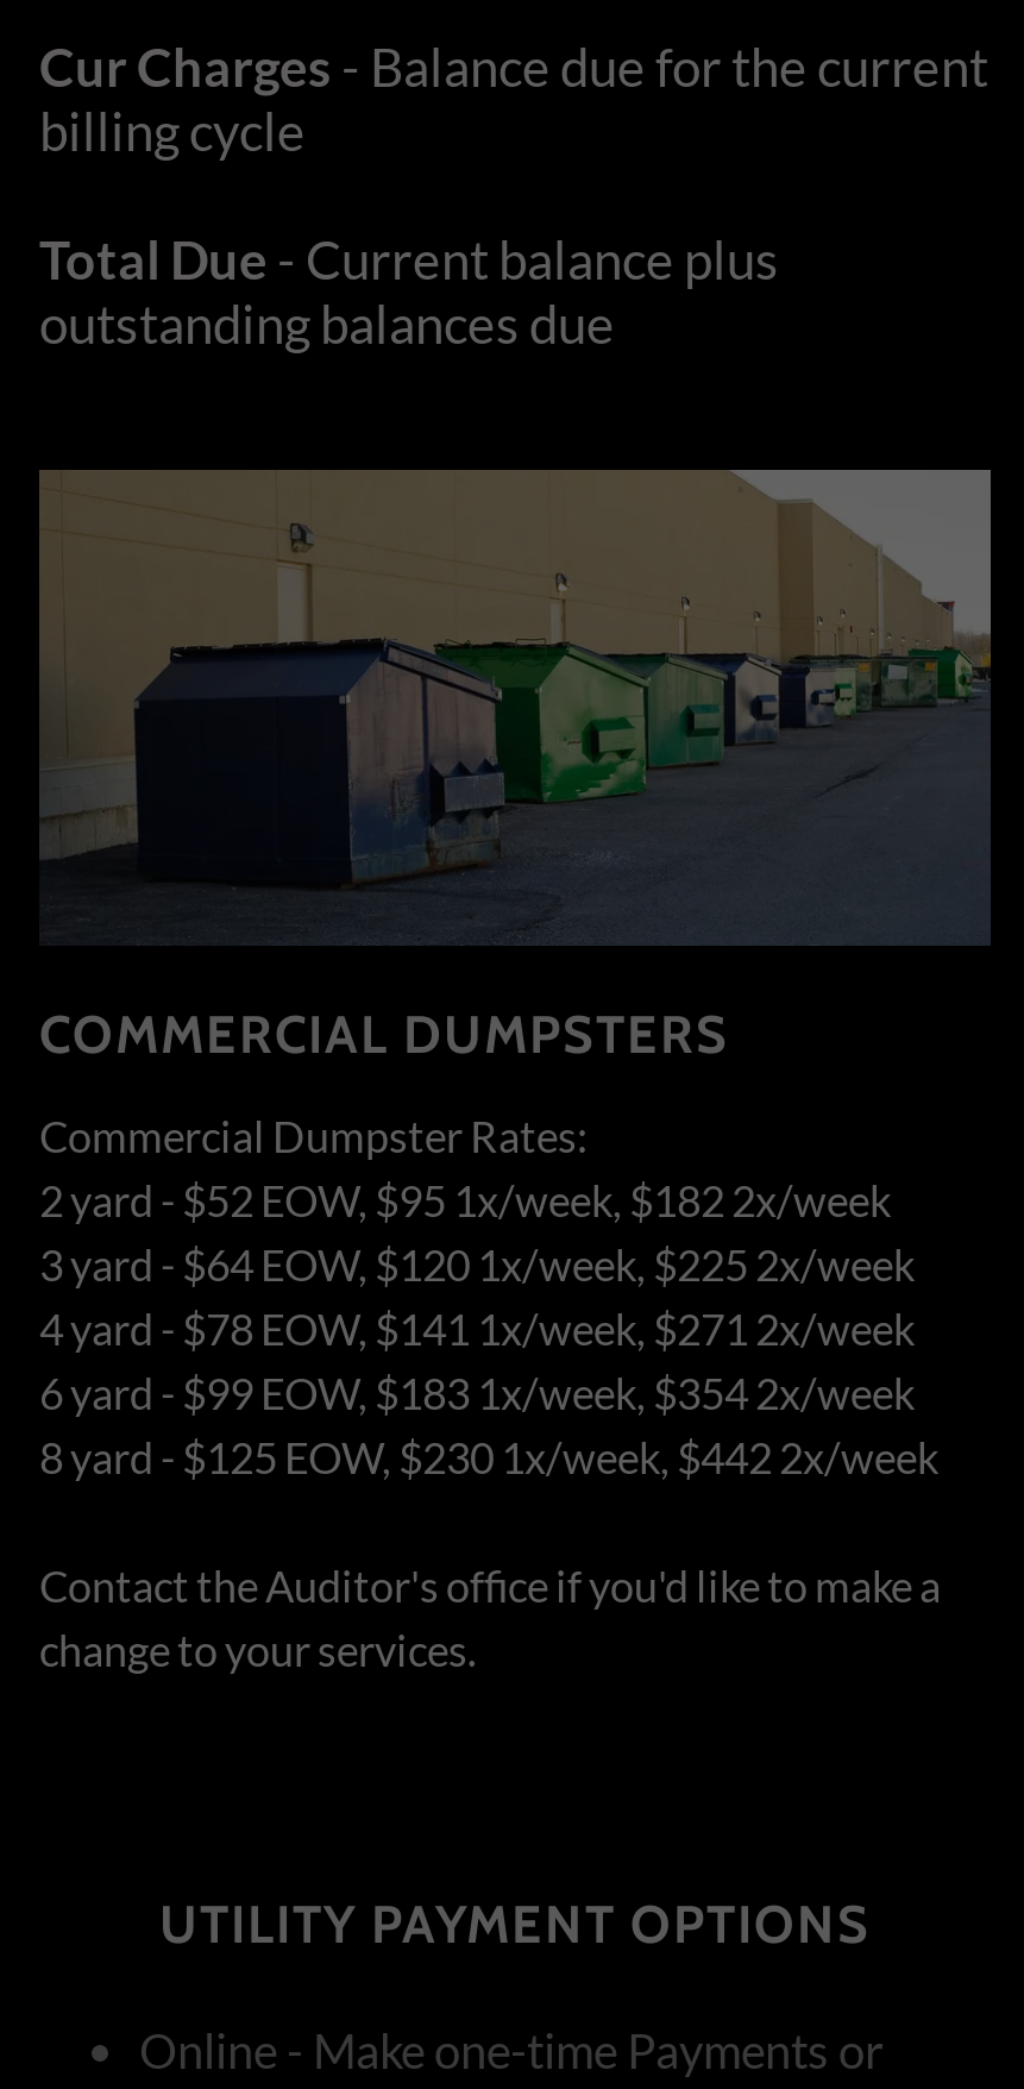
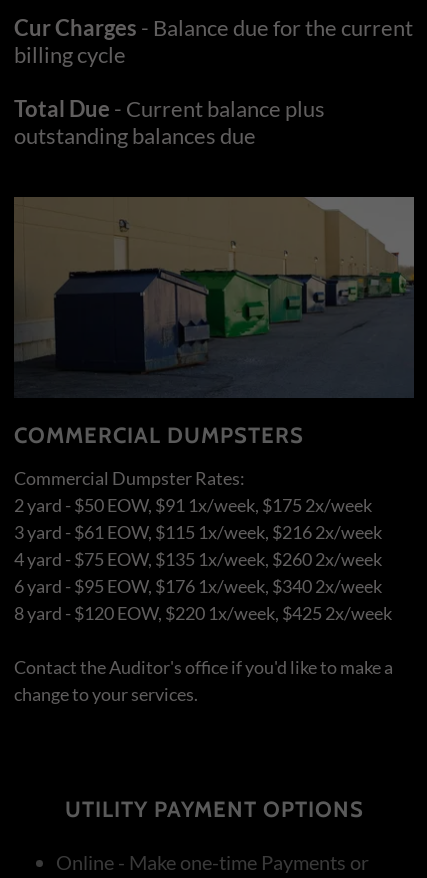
[39,1174,891,1227] 2 yard - $52 EOW, $95 1x/week, $182 2x/week -> [14,494,372,516] 2 yard - $50 EOW, $91 1x/week, $175 2x/week
[39,1239,915,1291] 3 yard - $64 EOW, $120 1x/week, $225 2x/week -> [14,521,382,543] 3 yard - $61 EOW, $115 1x/week, $216 2x/week
[39,1303,915,1355] 4 yard - $78 EOW, $141 1x/week, $271 2x/week -> [14,548,382,570] 4 yard - $75 EOW, $135 1x/week, $260 2x/week
[39,1367,915,1419] 6 yard - $99 EOW, $183 1x/week, $354 2x/week -> [14,575,382,597] 6 yard - $95 EOW, $176 1x/week, $340 2x/week
[39,1431,938,1484] 8 yard - $125 EOW, $230 1x/week, $442 2x/week -> [14,602,392,624] 8 yard - $120 EOW, $220 1x/week, $425 2x/week

